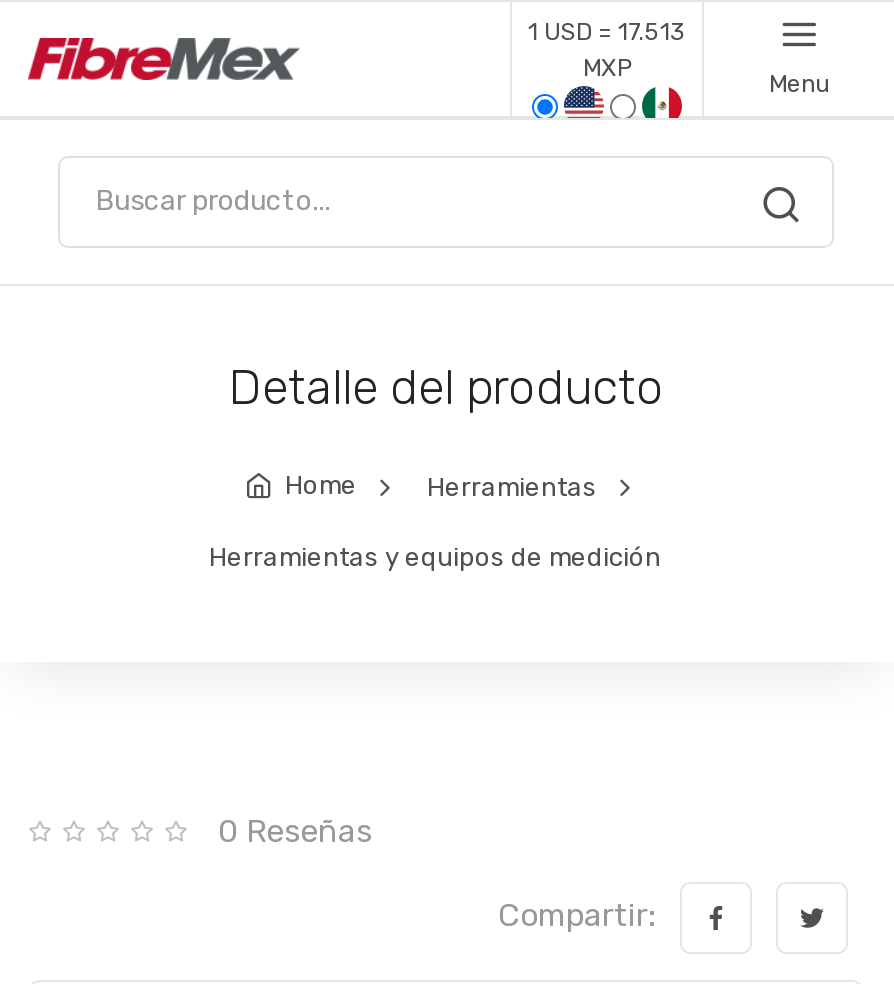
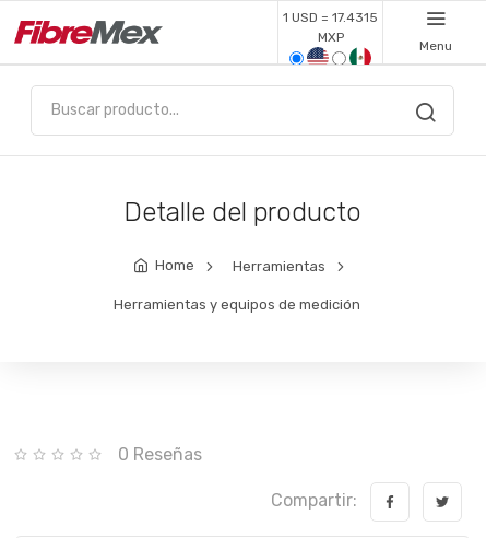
[528,19,686,47] 1 USD = 17.513 -> [283,10,378,26] 1 USD = 17.4315

